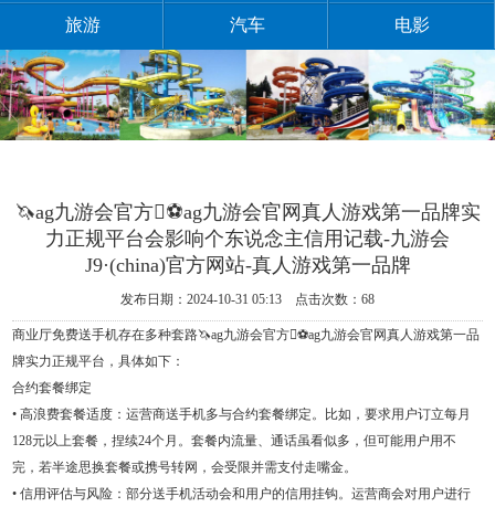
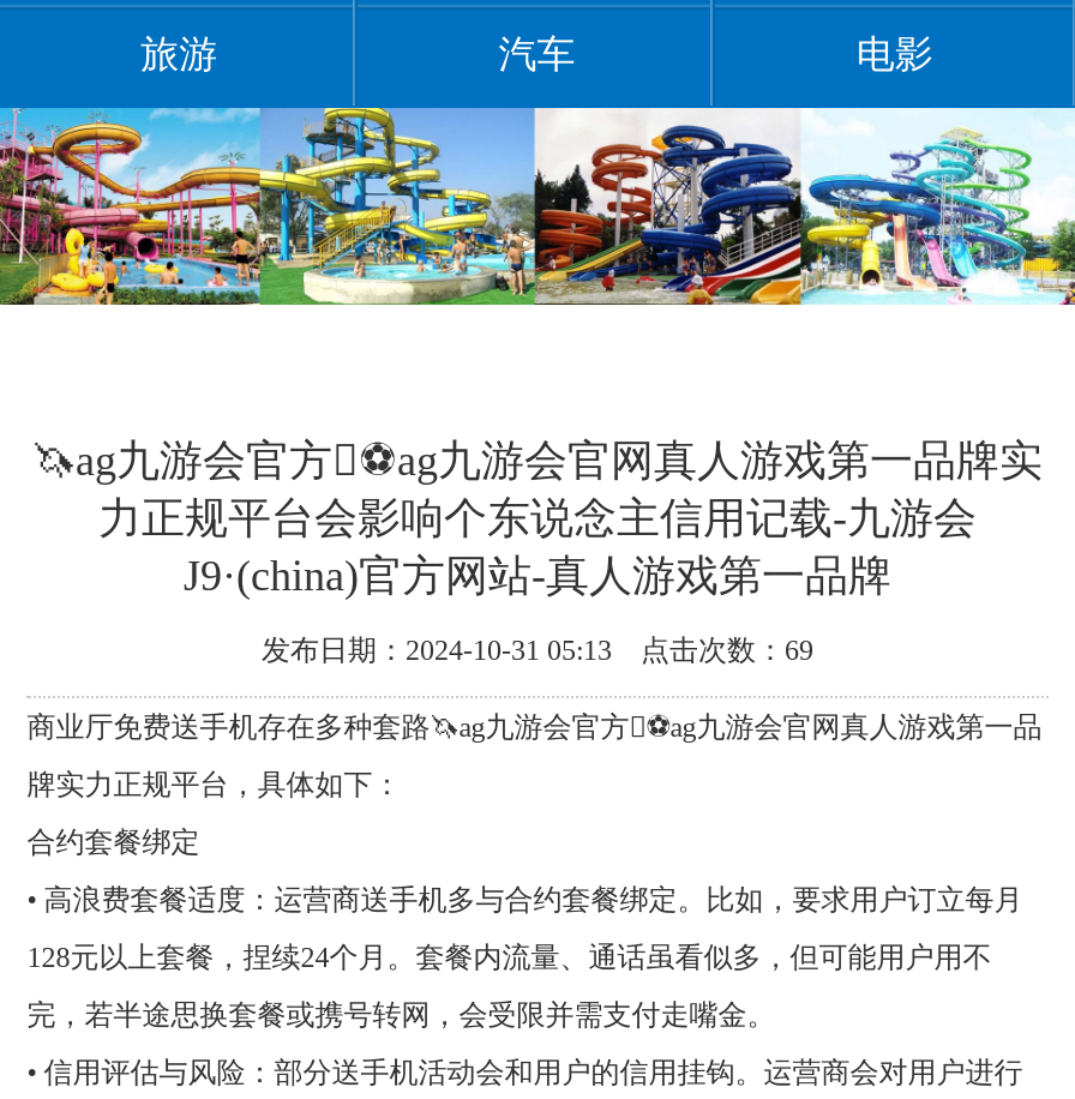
[120,291,375,307] 发布日期：2024-10-31 05:13 点击次数：68 -> [262,633,813,666] 发布日期：2024-10-31 05:13 点击次数：69

